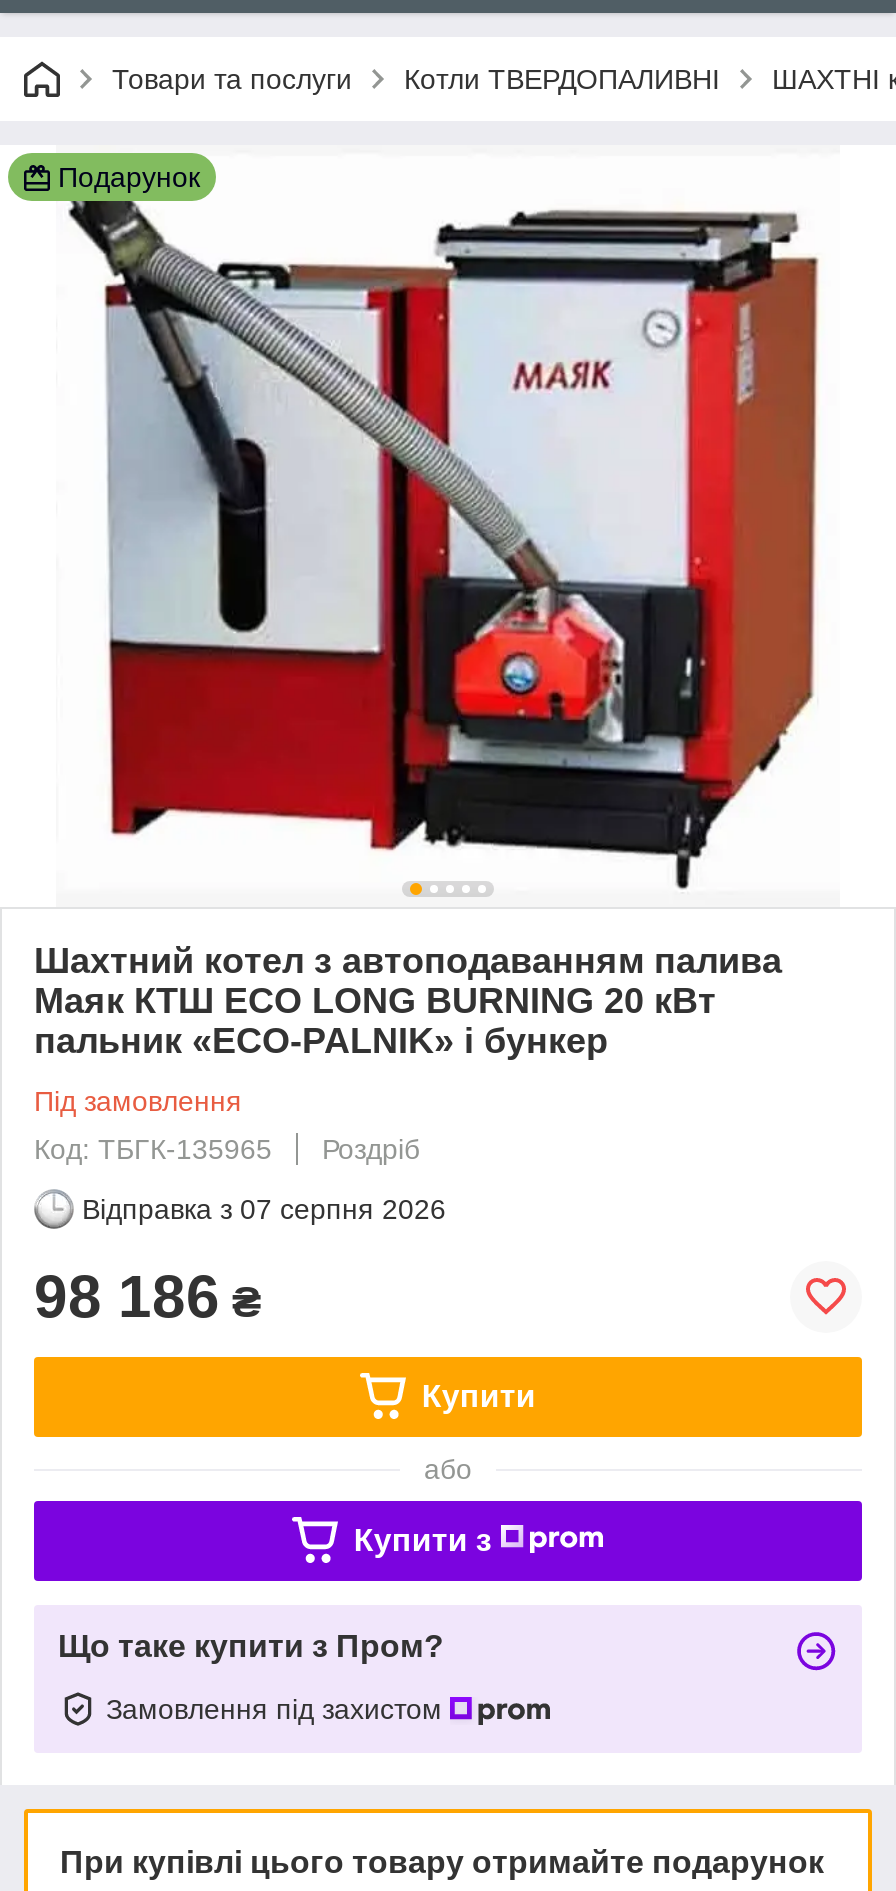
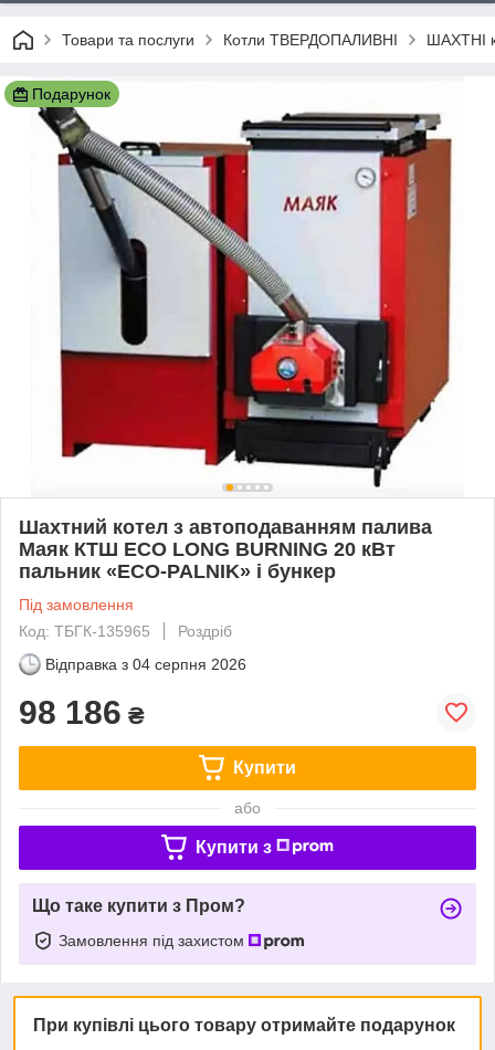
[82,1193,446,1225] Відправка з 07 серпня 2026 -> [45,655,246,673] Відправка з 04 серпня 2026

